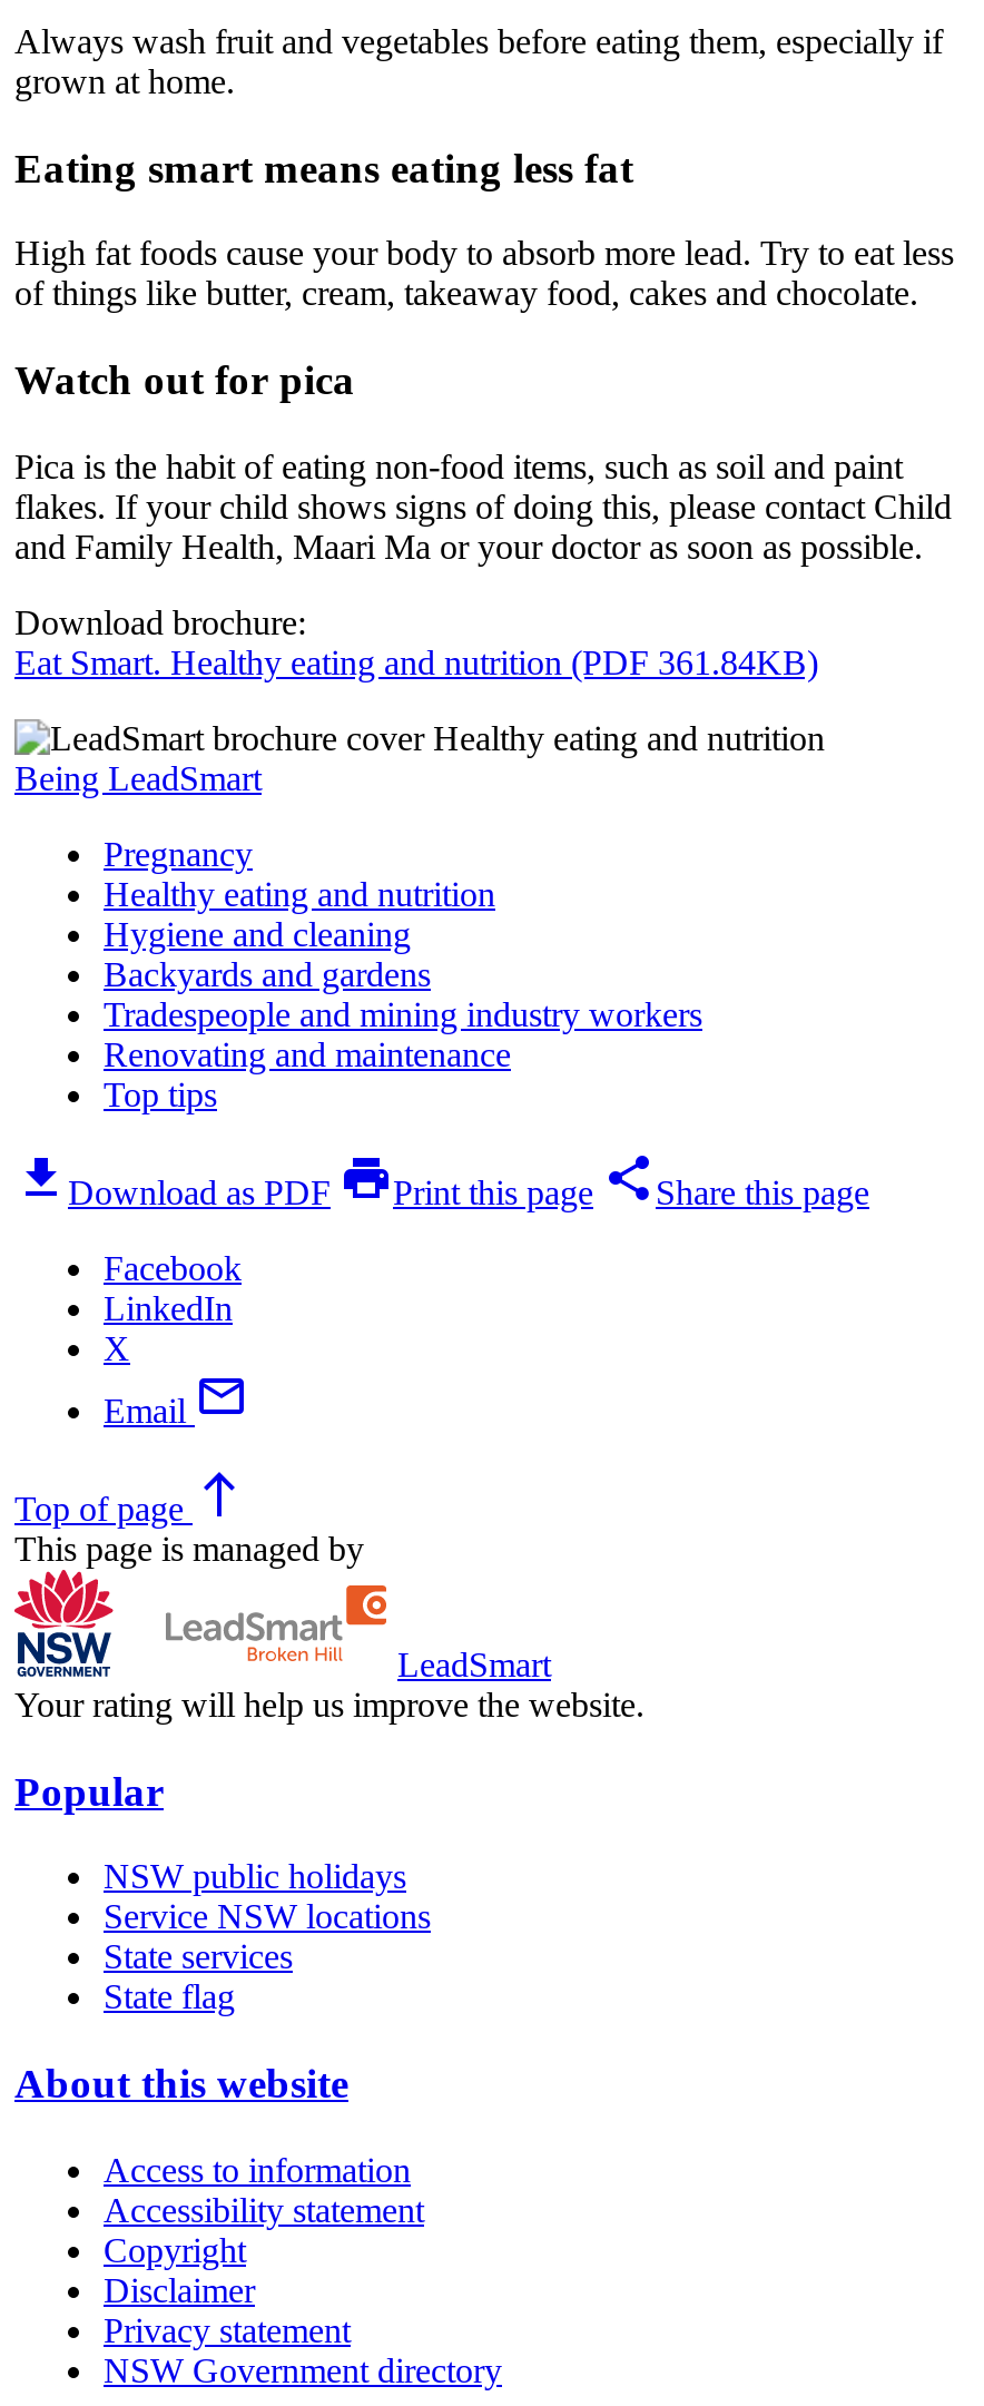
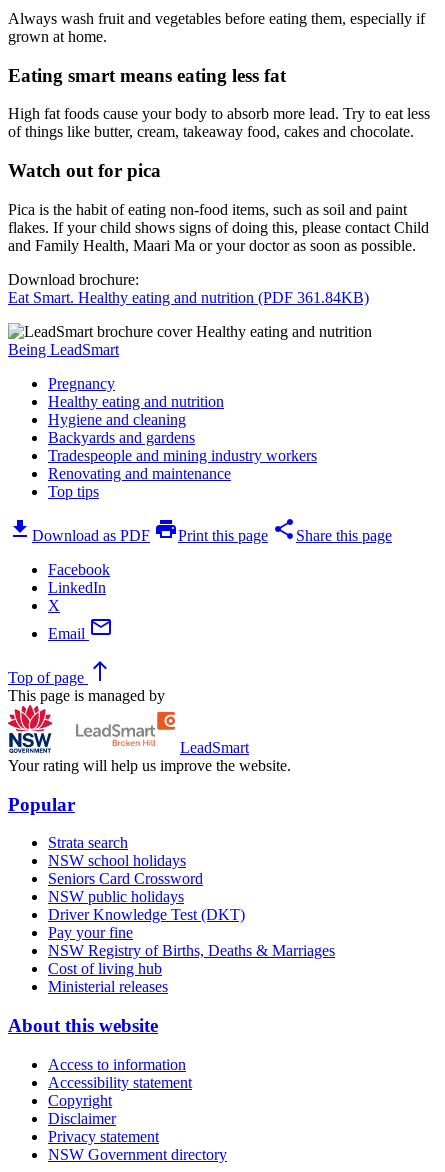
none -> [48,834,203,887] Strata search | NSW school holidays | Seniors Card Crossword
[104,1898,431,2016] Service NSW locations | State services | State flag -> [48,906,335,995] Driver Knowledge Test (DKT) | Pay your fine | NSW Registry of Births, Deaths & Marriages | Cost of living hub | Ministerial releases

